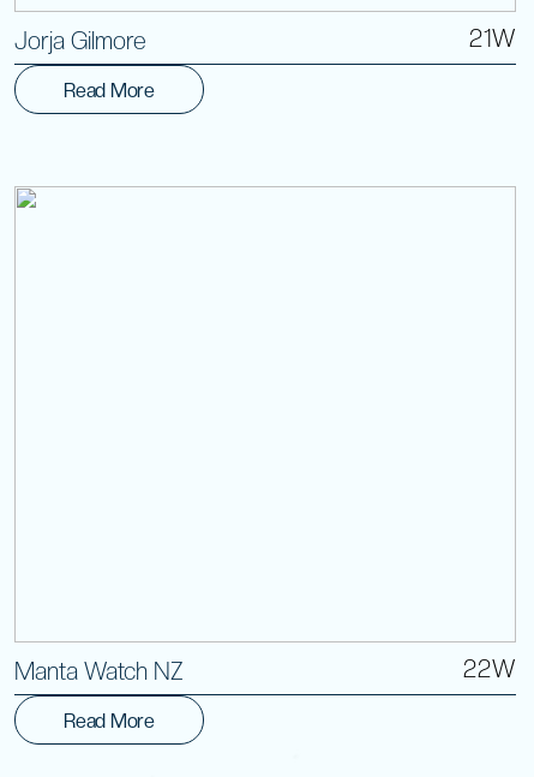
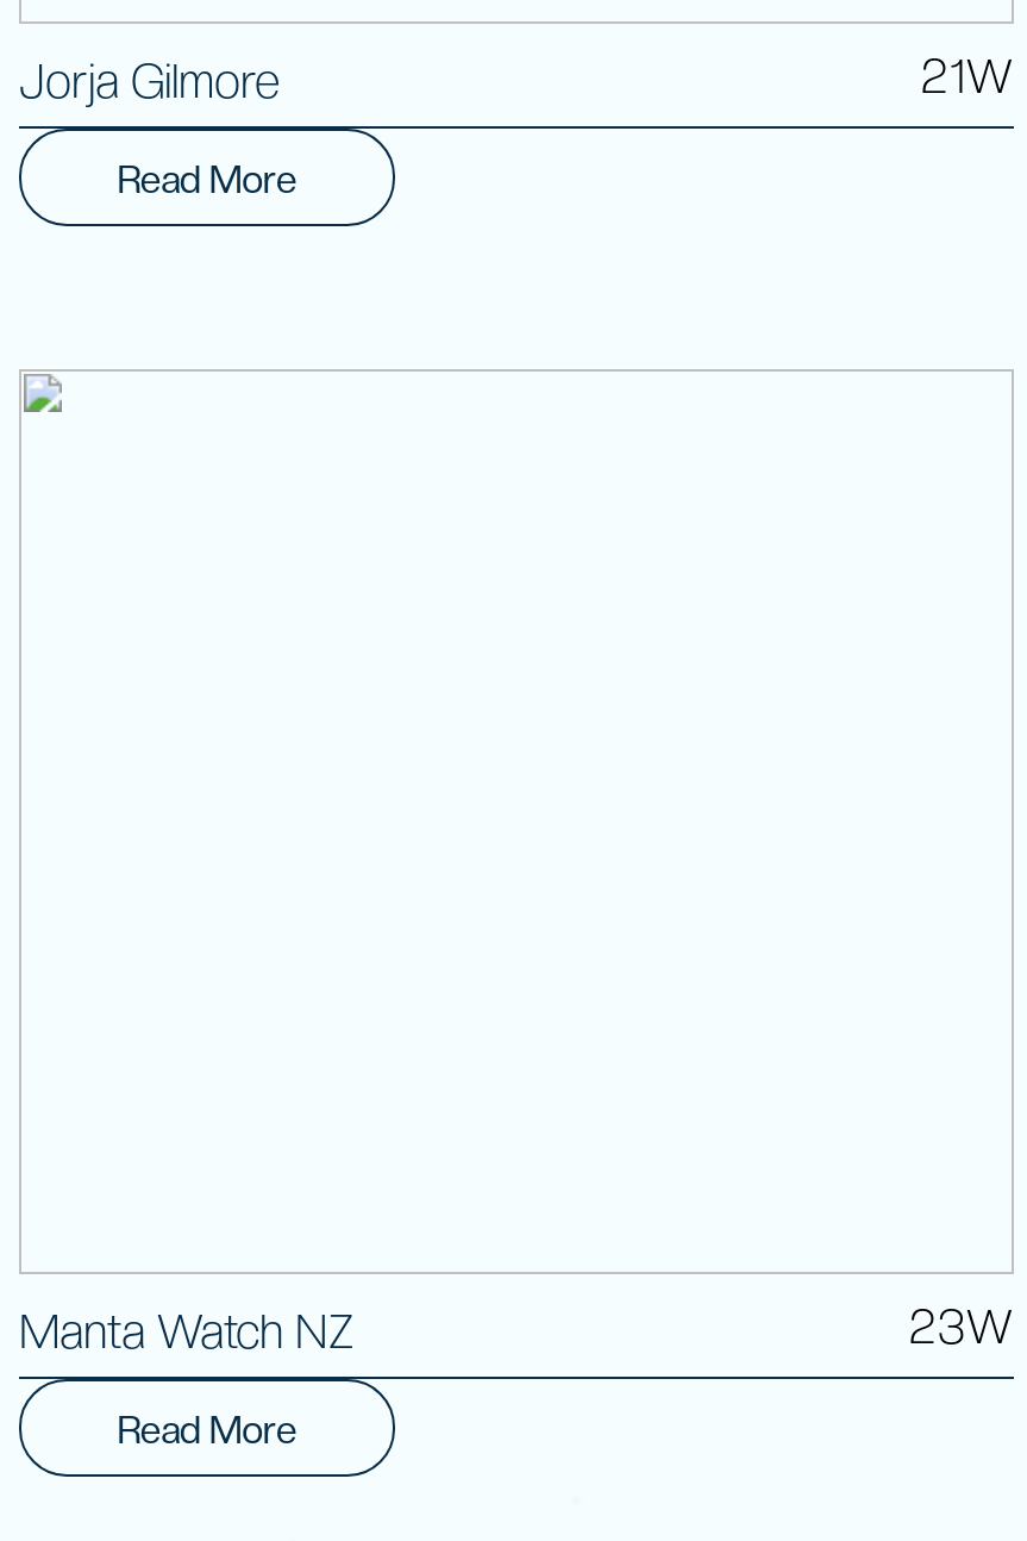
[463,654,516,683] 22W -> [909,1297,1014,1354] 23W

